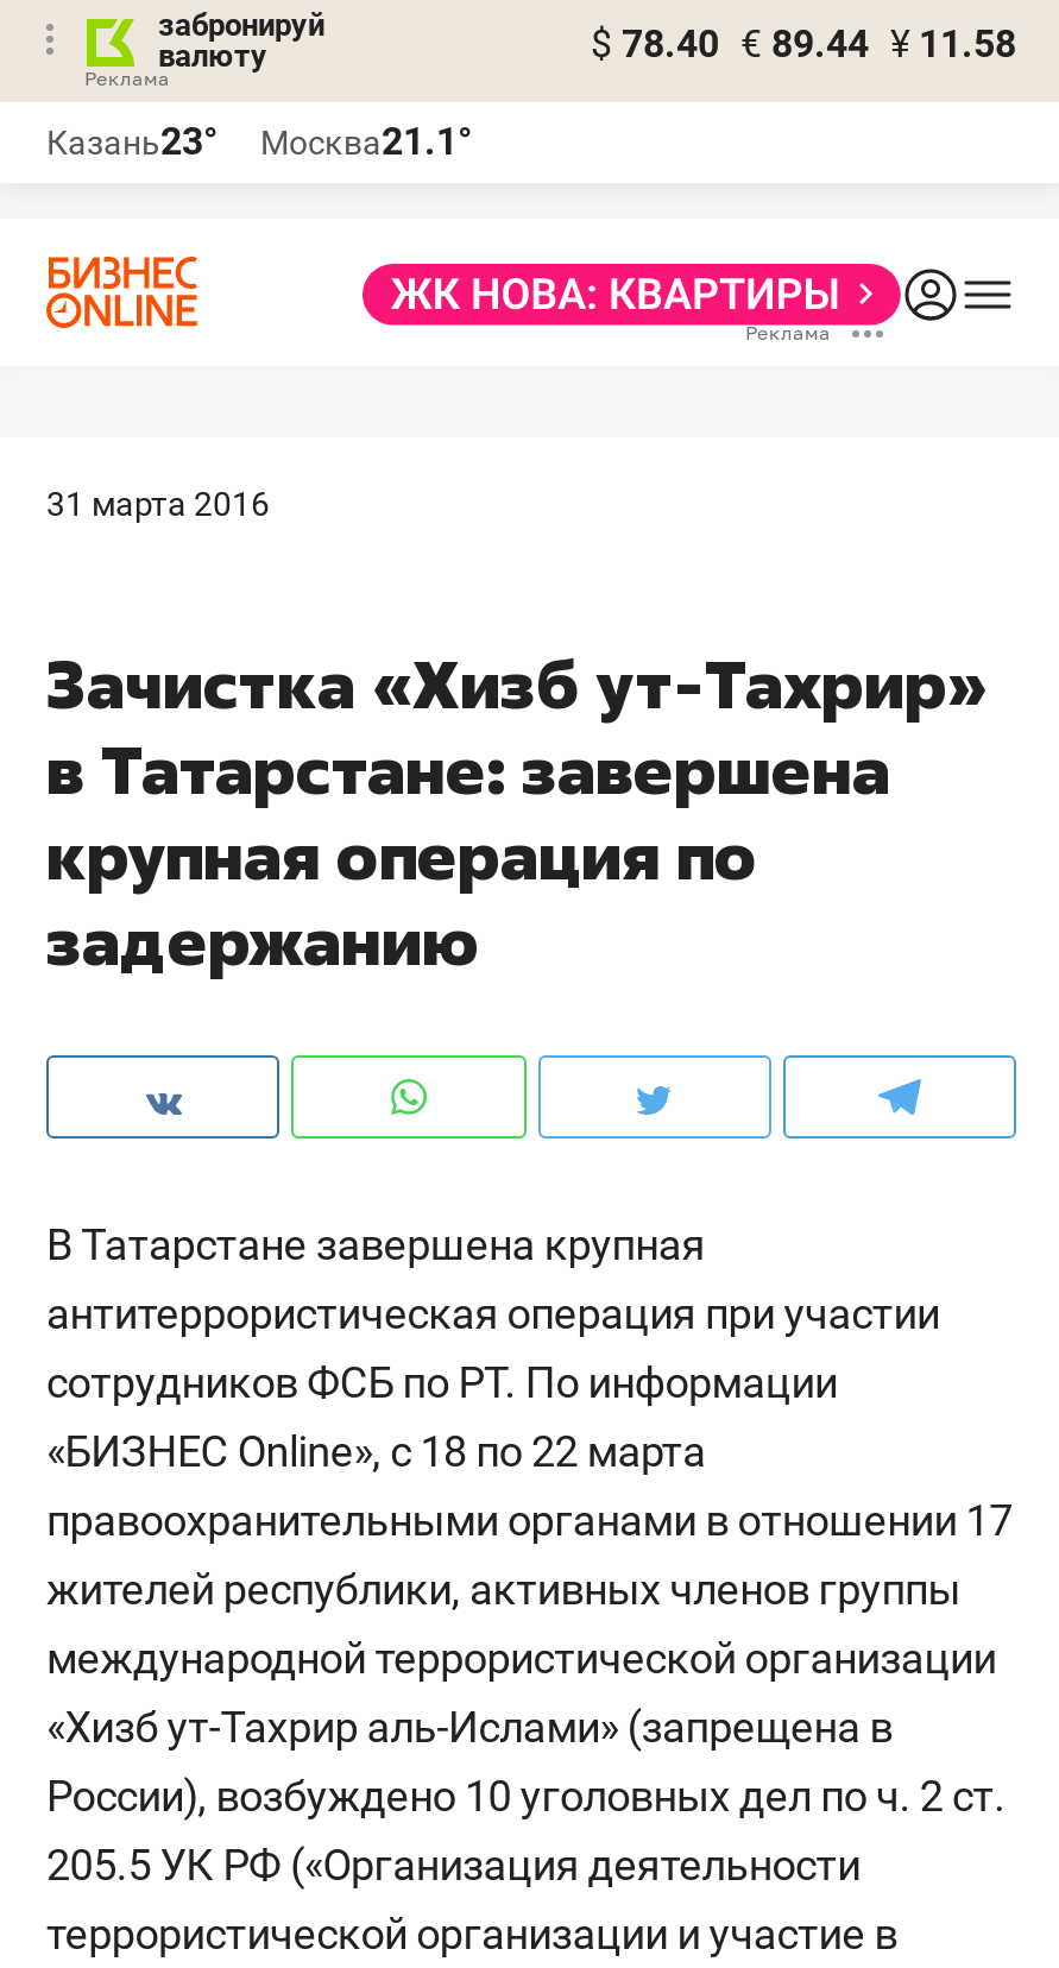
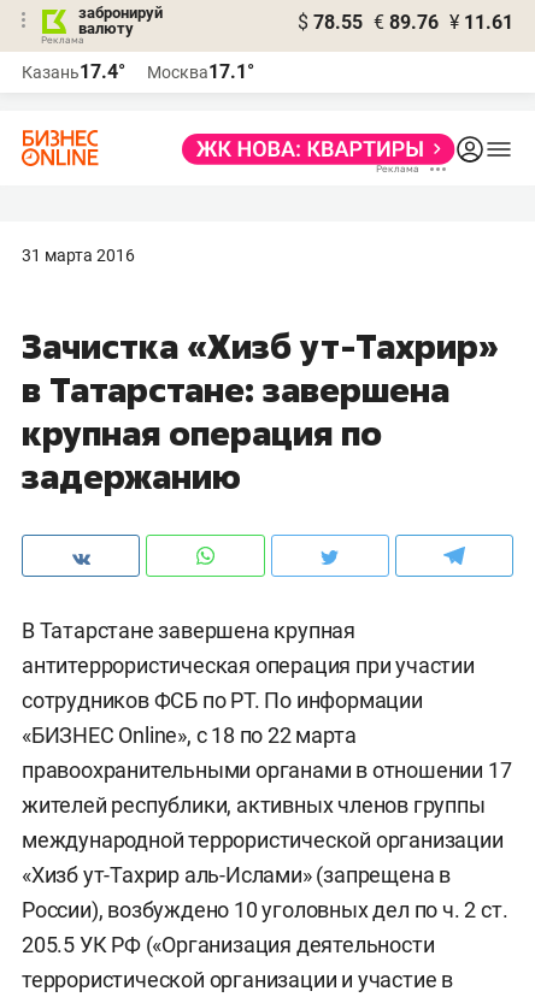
[591,21,1016,67] $ 78.40 € 89.44 ¥ 11.58 -> [298,11,513,34] $ 78.55 € 89.76 ¥ 11.61
[46,119,218,164] Казань23° -> [22,60,125,83] Казань17.4°
[260,119,472,164] Москва21.1° -> [147,60,254,83] Москва17.1°

